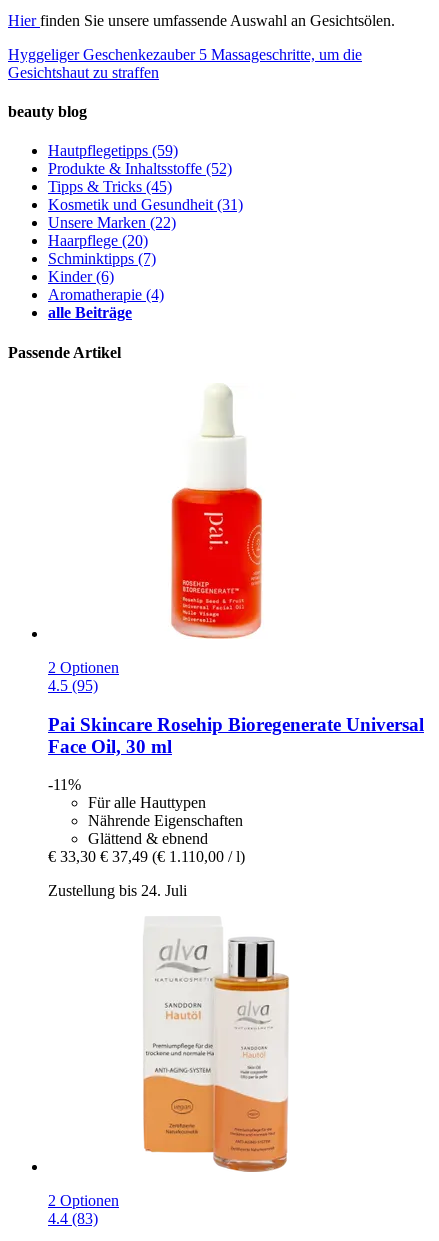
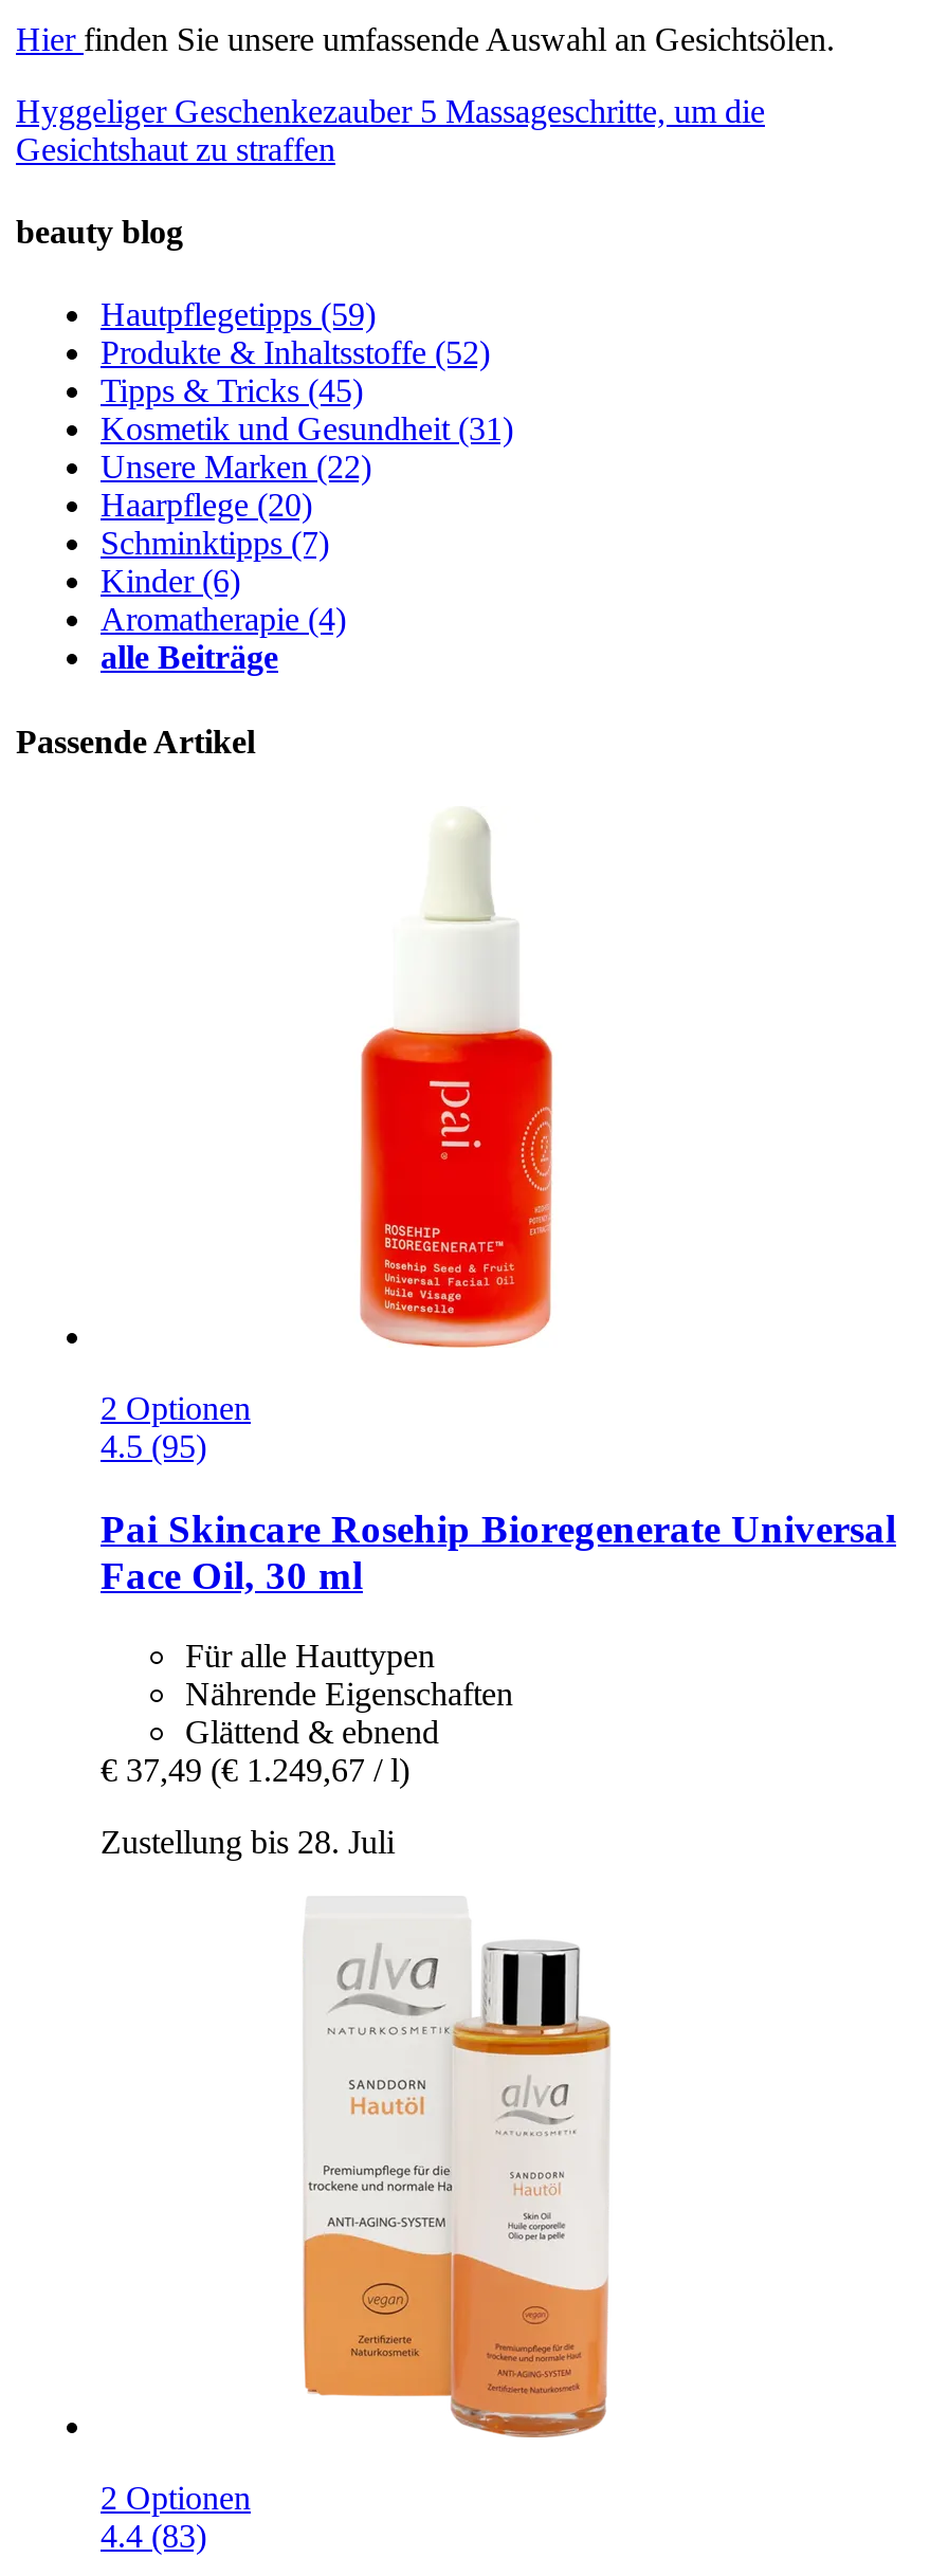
[48,776,81,793] -11% -> none
[48,848,245,865] € 33,30 € 37,49 (€ 1.110,00 / l) -> [101,1753,409,1789] € 37,49 (€ 1.249,67 / l)
[48,882,187,899] Zustellung bis 24. Juli -> [101,1825,395,1861] Zustellung bis 28. Juli

